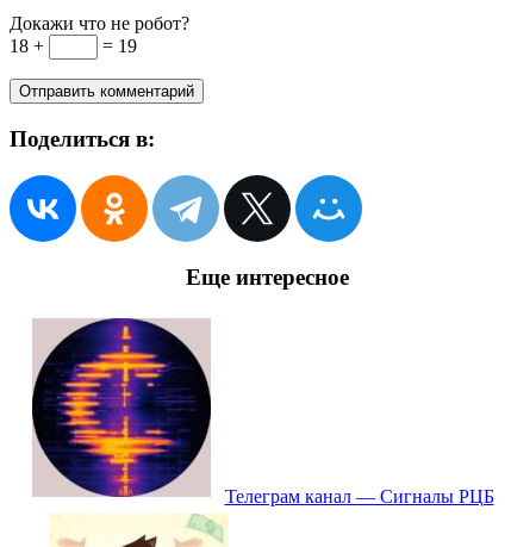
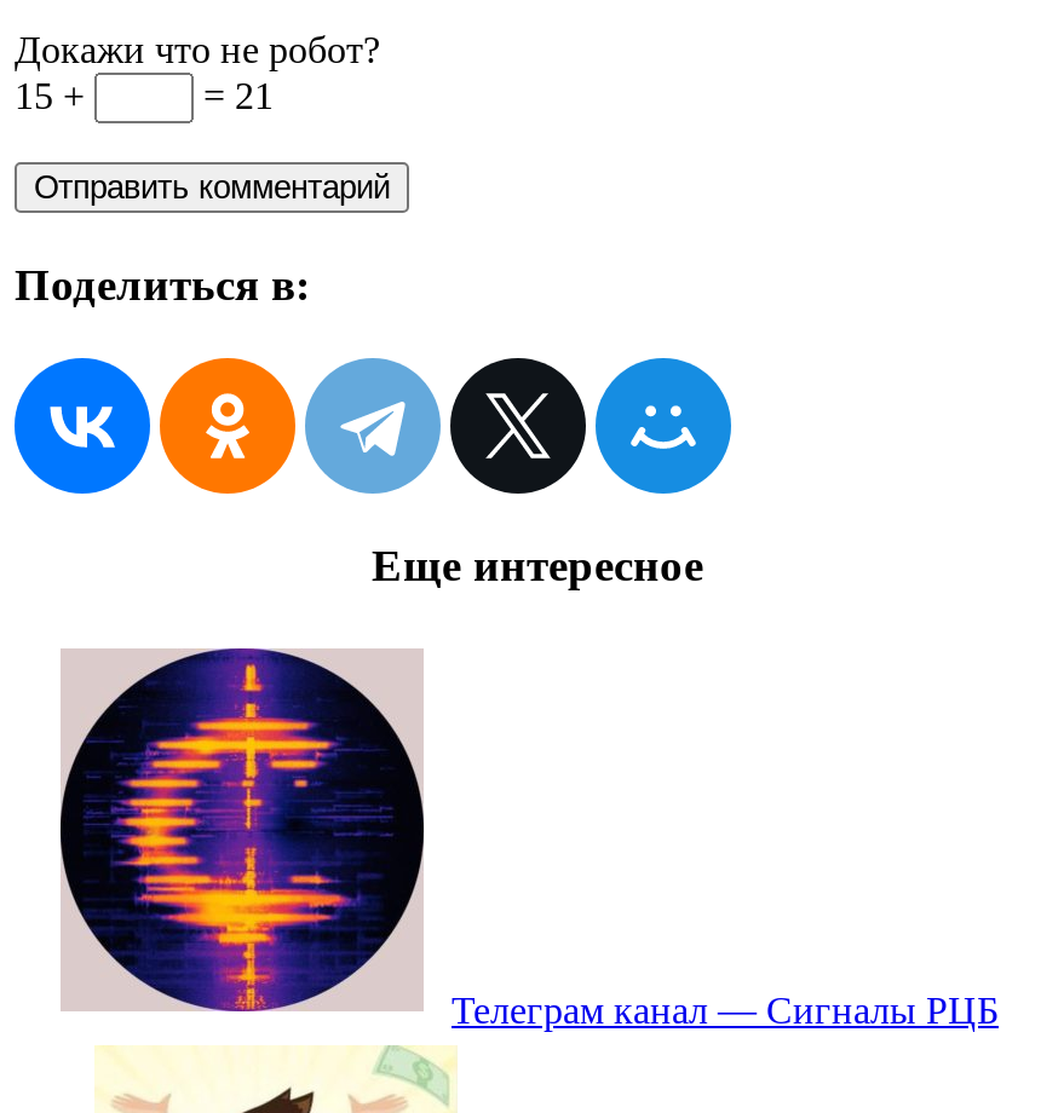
[10,36,49,56] 18 + -> [15,76,94,117] 15 +
[98,36,137,56] = 19 -> [194,76,274,117] = 21

